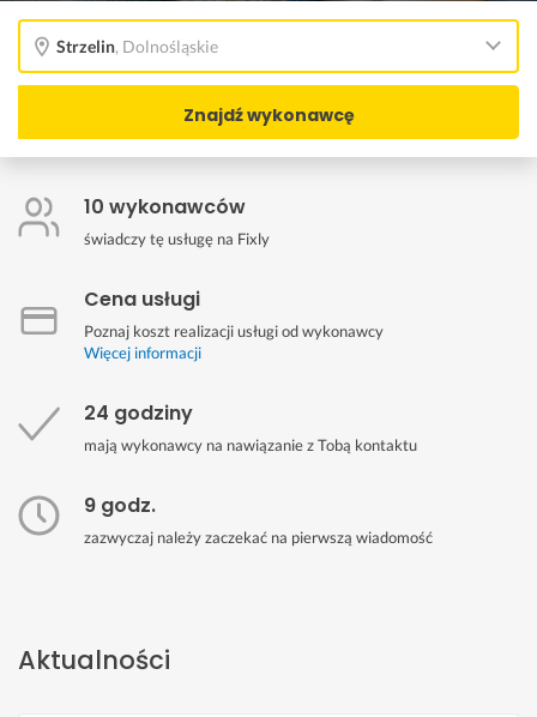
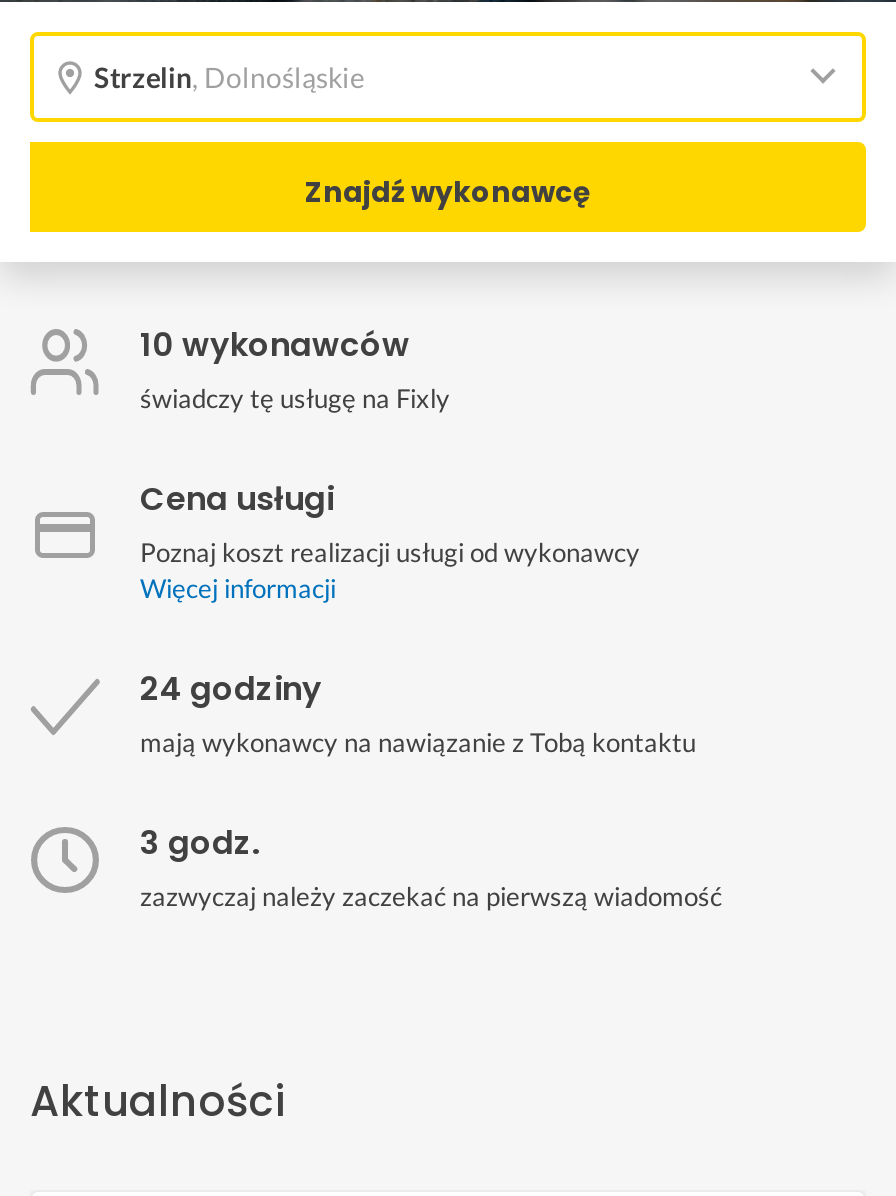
[84,492,156,519] 9 godz. -> [140,820,260,866] 3 godz.

